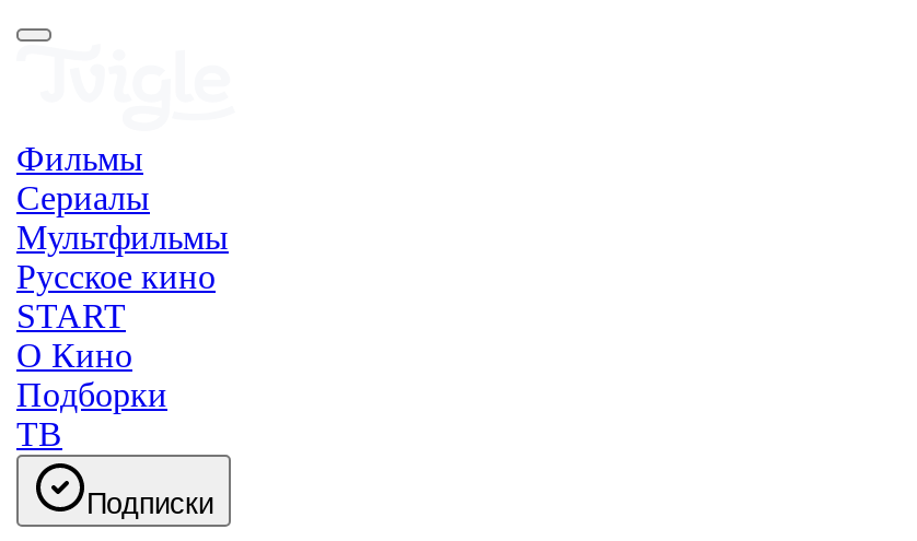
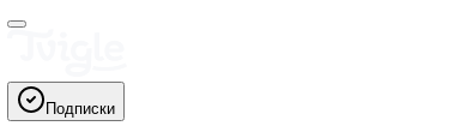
[16,140,229,452] Фильмы | Сериалы | Мультфильмы | Русское кино | START | О Кино | Подборки | ТВ -> none

